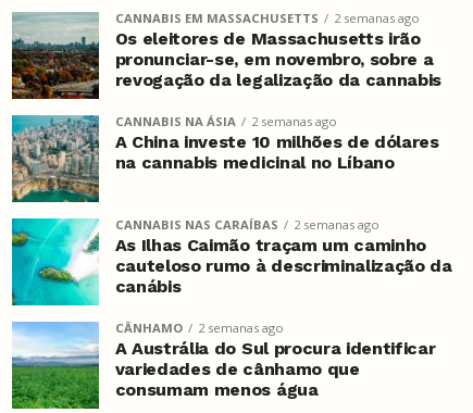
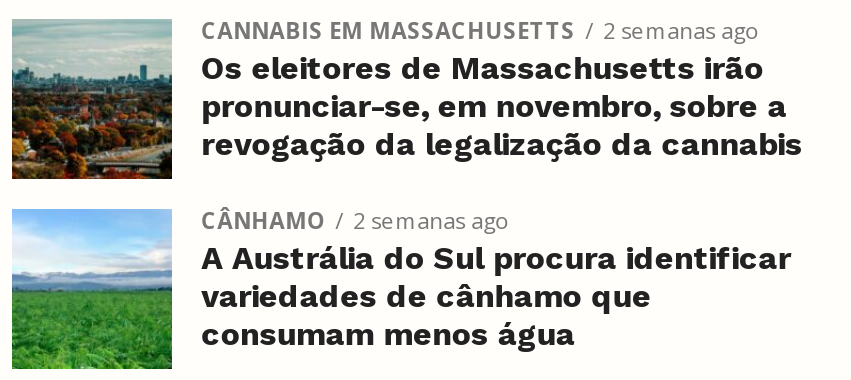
[11,113,452,297] [image] | CANNABIS NA ÁSIA | 2 semanas ago | A China investe 10 milhões de dólares | na cannabis medicinal no Líbano | CANNABIS NAS CARAÍBAS | 2 semanas ago | As Ilhas Caimão traçam um caminho | cauteloso rumo à descriminalização da | canábis -> none
[11,217,99,306] [image] -> none

